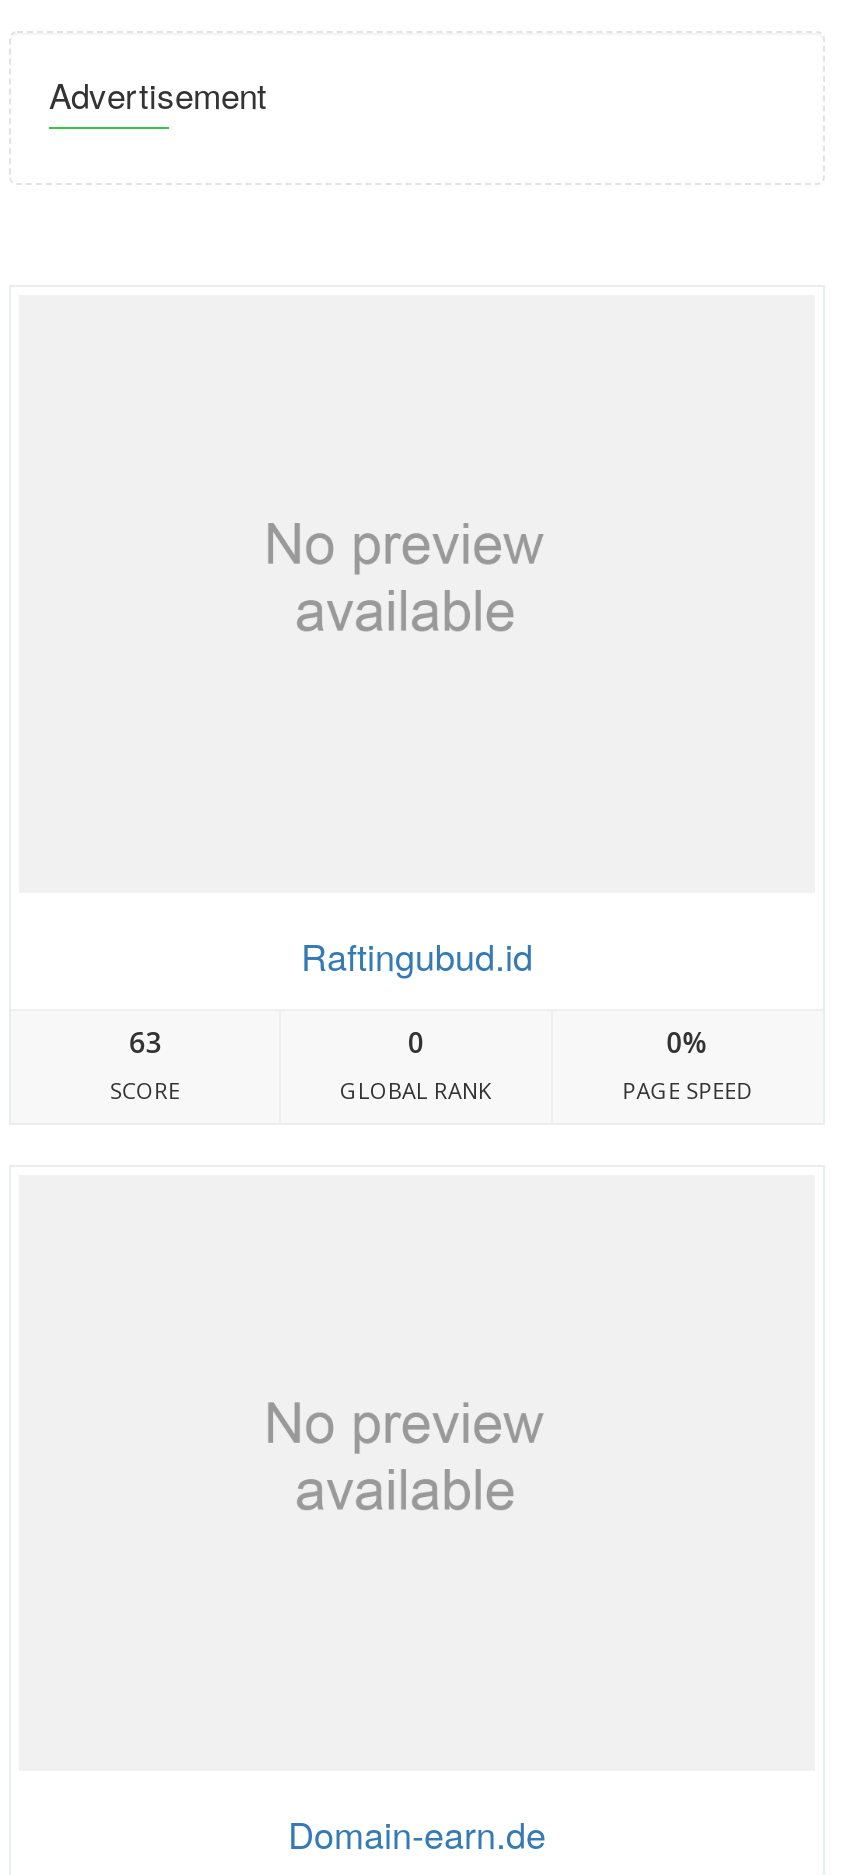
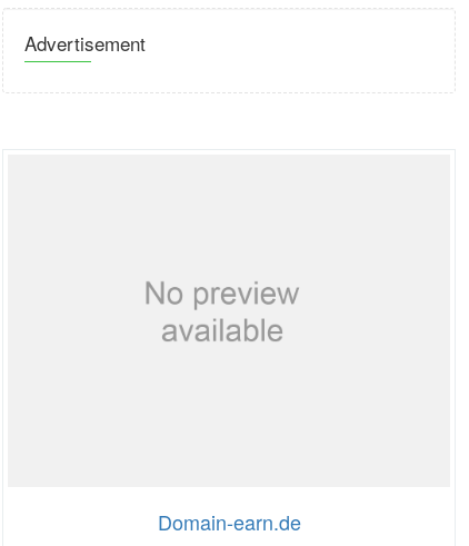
[110,928,533,1104] Raftingubud.id | 63 | SCORE -> none
[340,1022,492,1104] 0 | GLOBAL RANK -> none
[623,1022,753,1104] 0% | PAGE SPEED -> none

